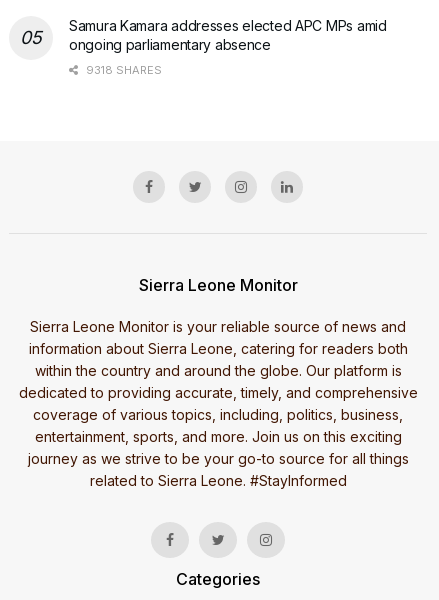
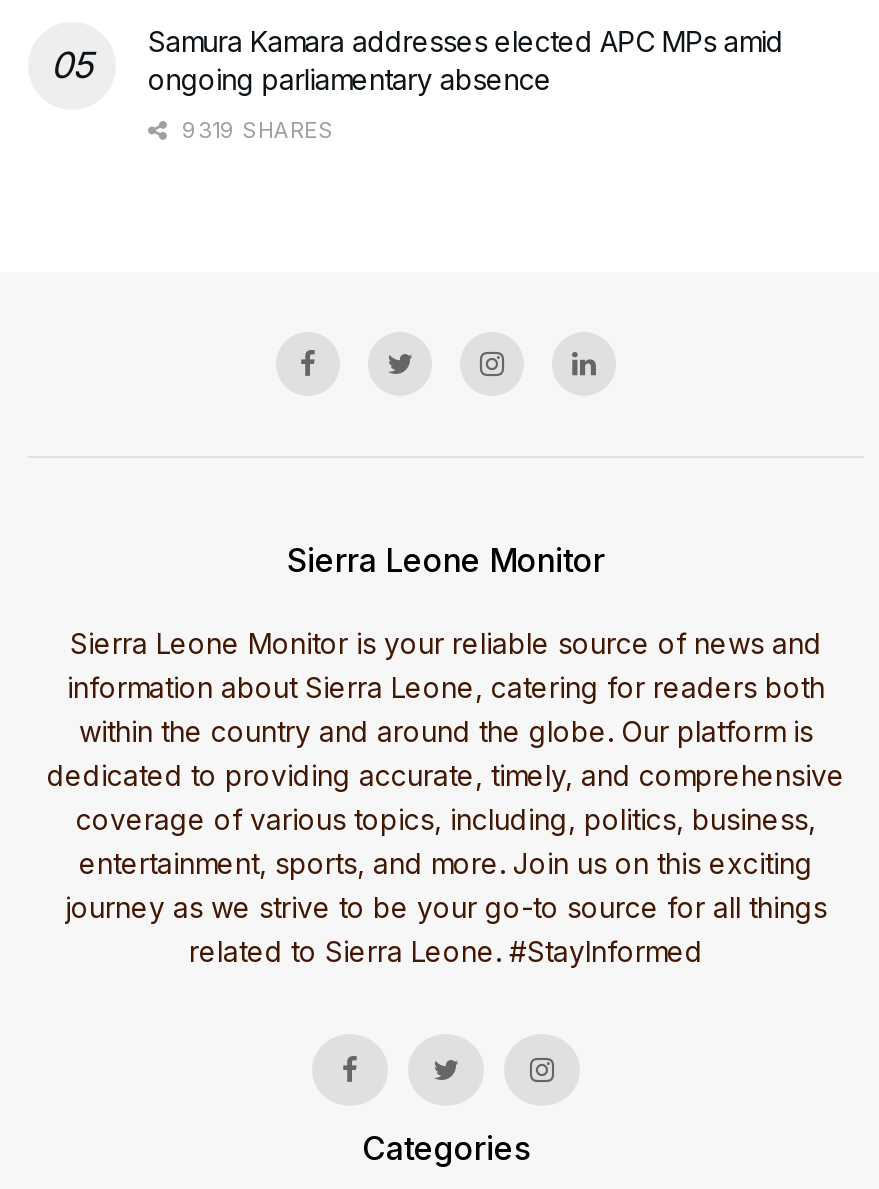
[83,63,162,77] 9318 SHARES -> [176,116,334,144] 9319 SHARES

